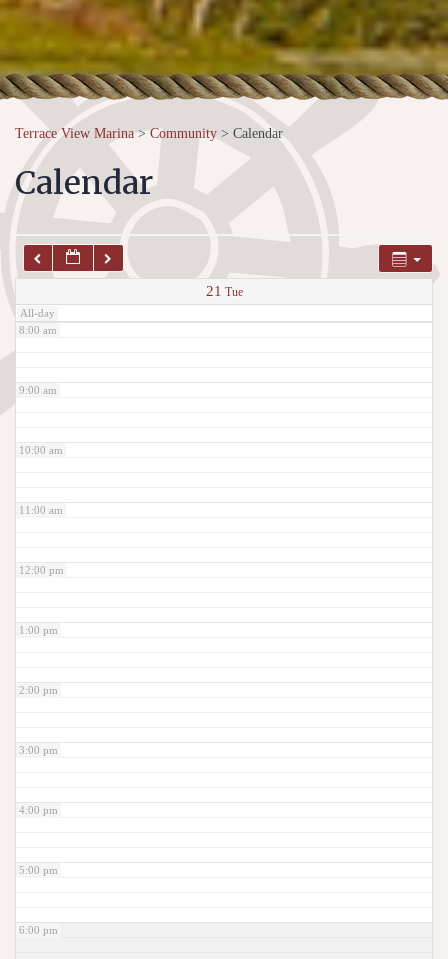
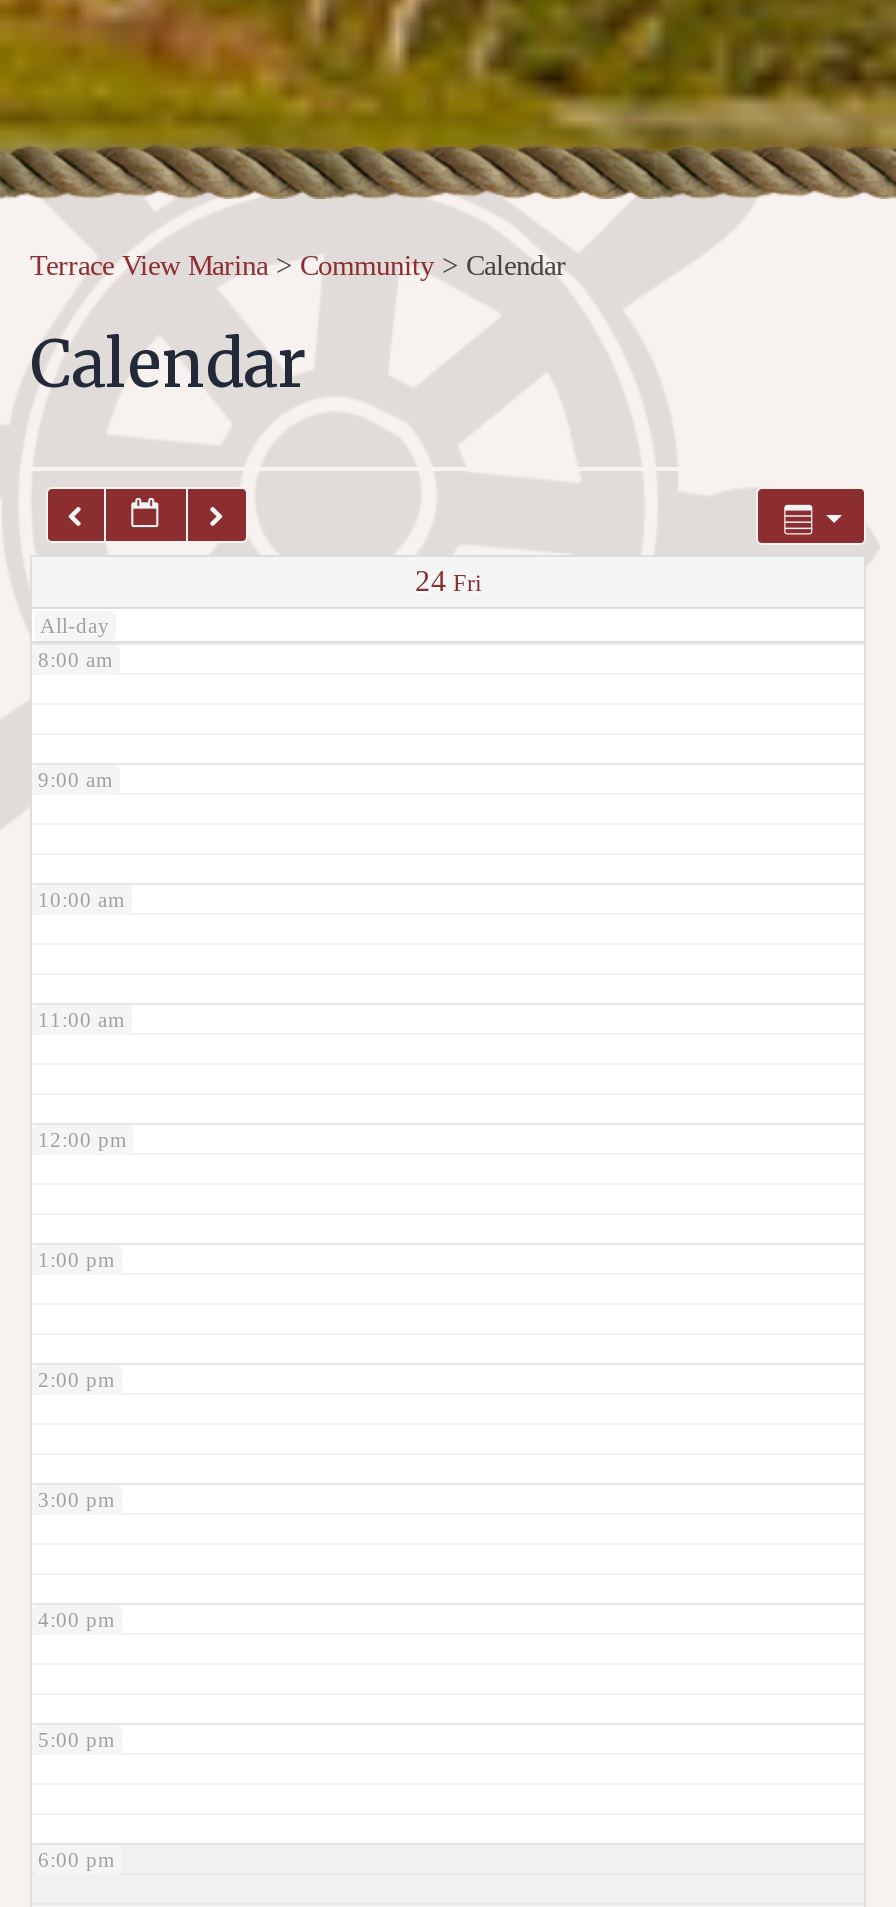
[205,283,242,299] 21 Tue -> [415,566,481,598] 24 Fri

